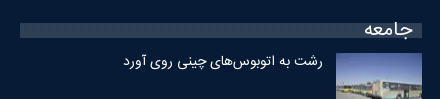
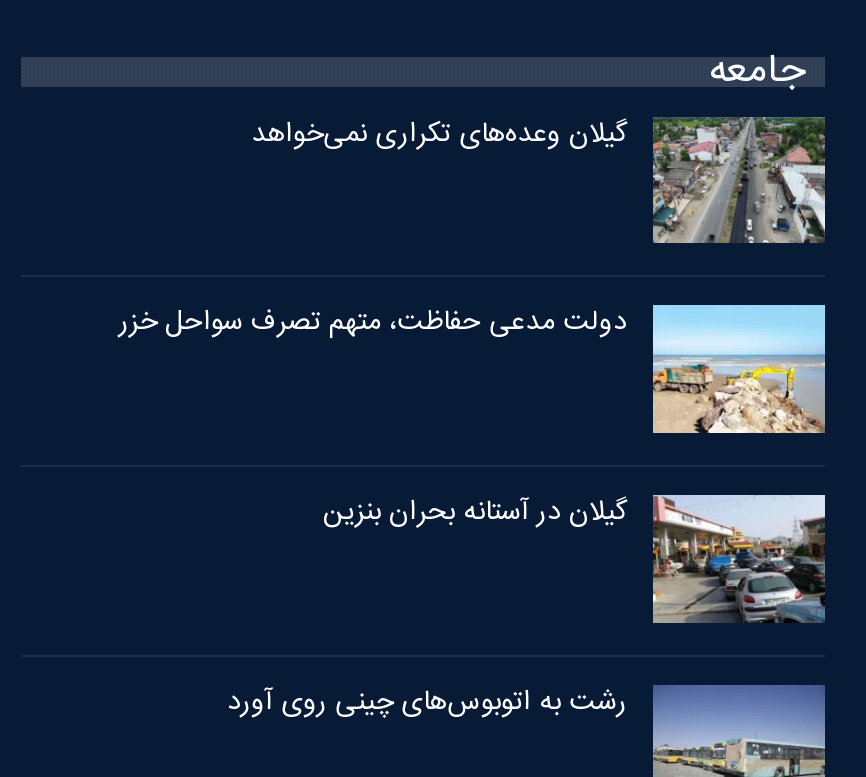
none -> [119,300,827,435] [image] | دولت مدعی حفاظت، متهم تصرف سواحل خزر
none -> [251,111,827,245] [image] | گیلان وعده‌های تکراری نمی‌خواهد
none -> [323,489,825,651] [image] | گیلان در آستانه بحران بنزین

